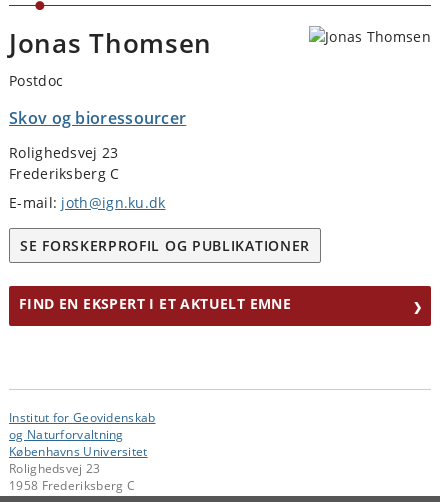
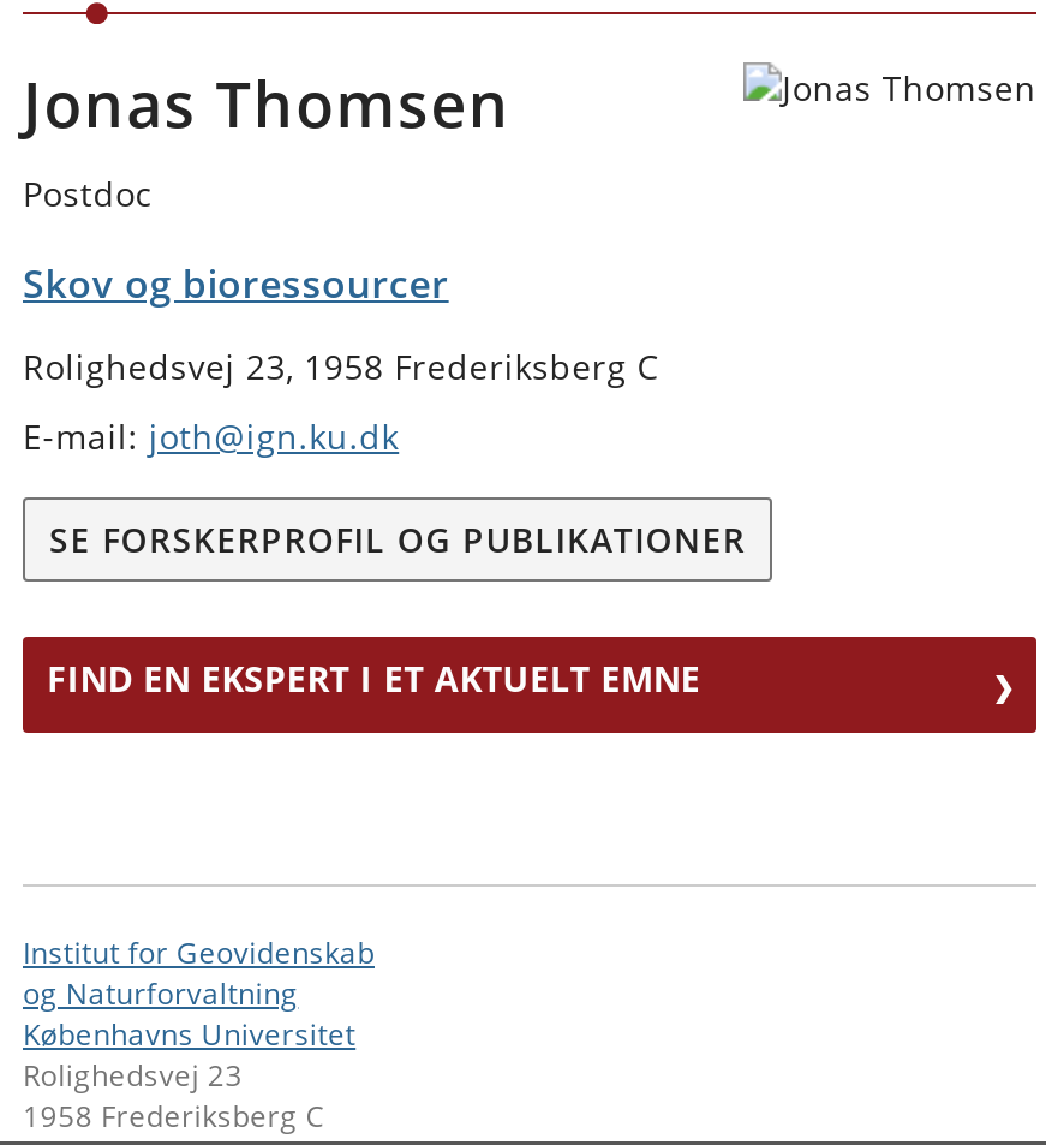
[9,143,119,183] Rolighedsvej 23 | Frederiksberg C -> [23,344,660,389] Rolighedsvej 23, 1958 Frederiksberg C

